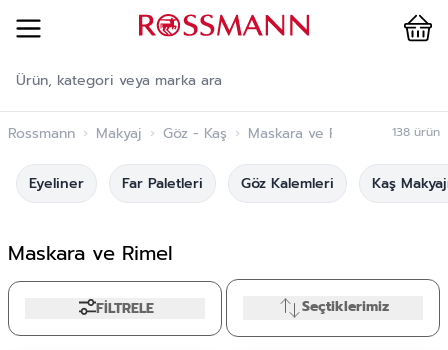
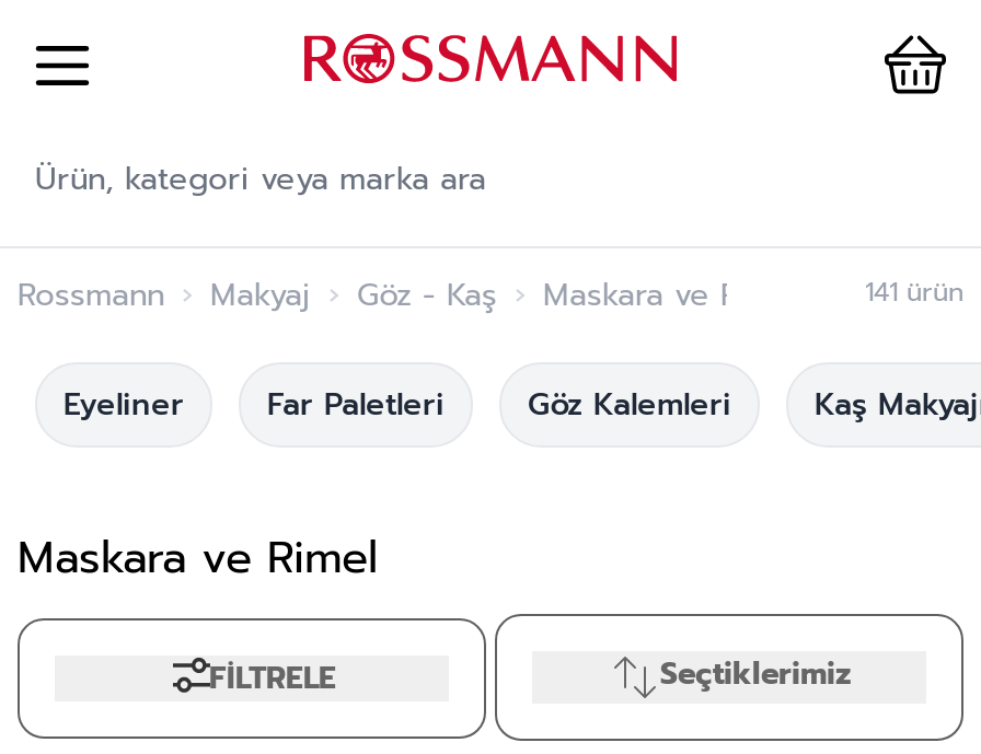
[392,123,440,141] 138 ürün -> [865,272,963,312] 141 ürün

